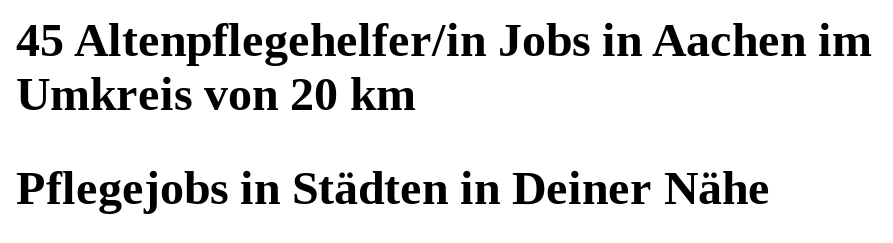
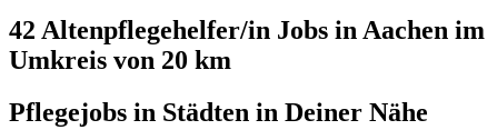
[16,14,872,66] 45 Altenpflegehelfer/in Jobs in Aachen im -> [9,15,485,44] 42 Altenpflegehelfer/in Jobs in Aachen im

